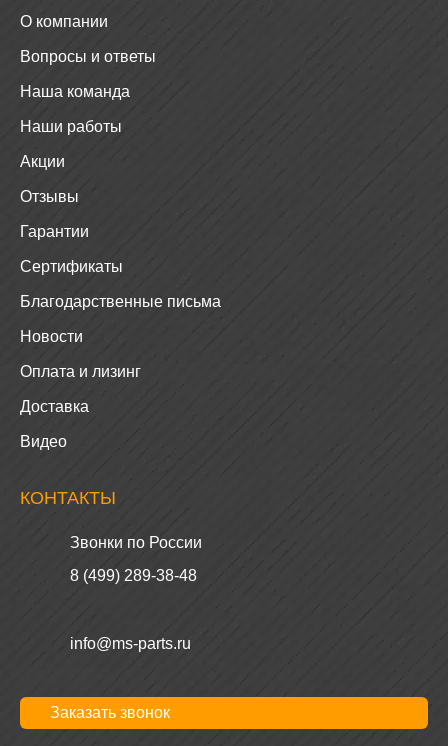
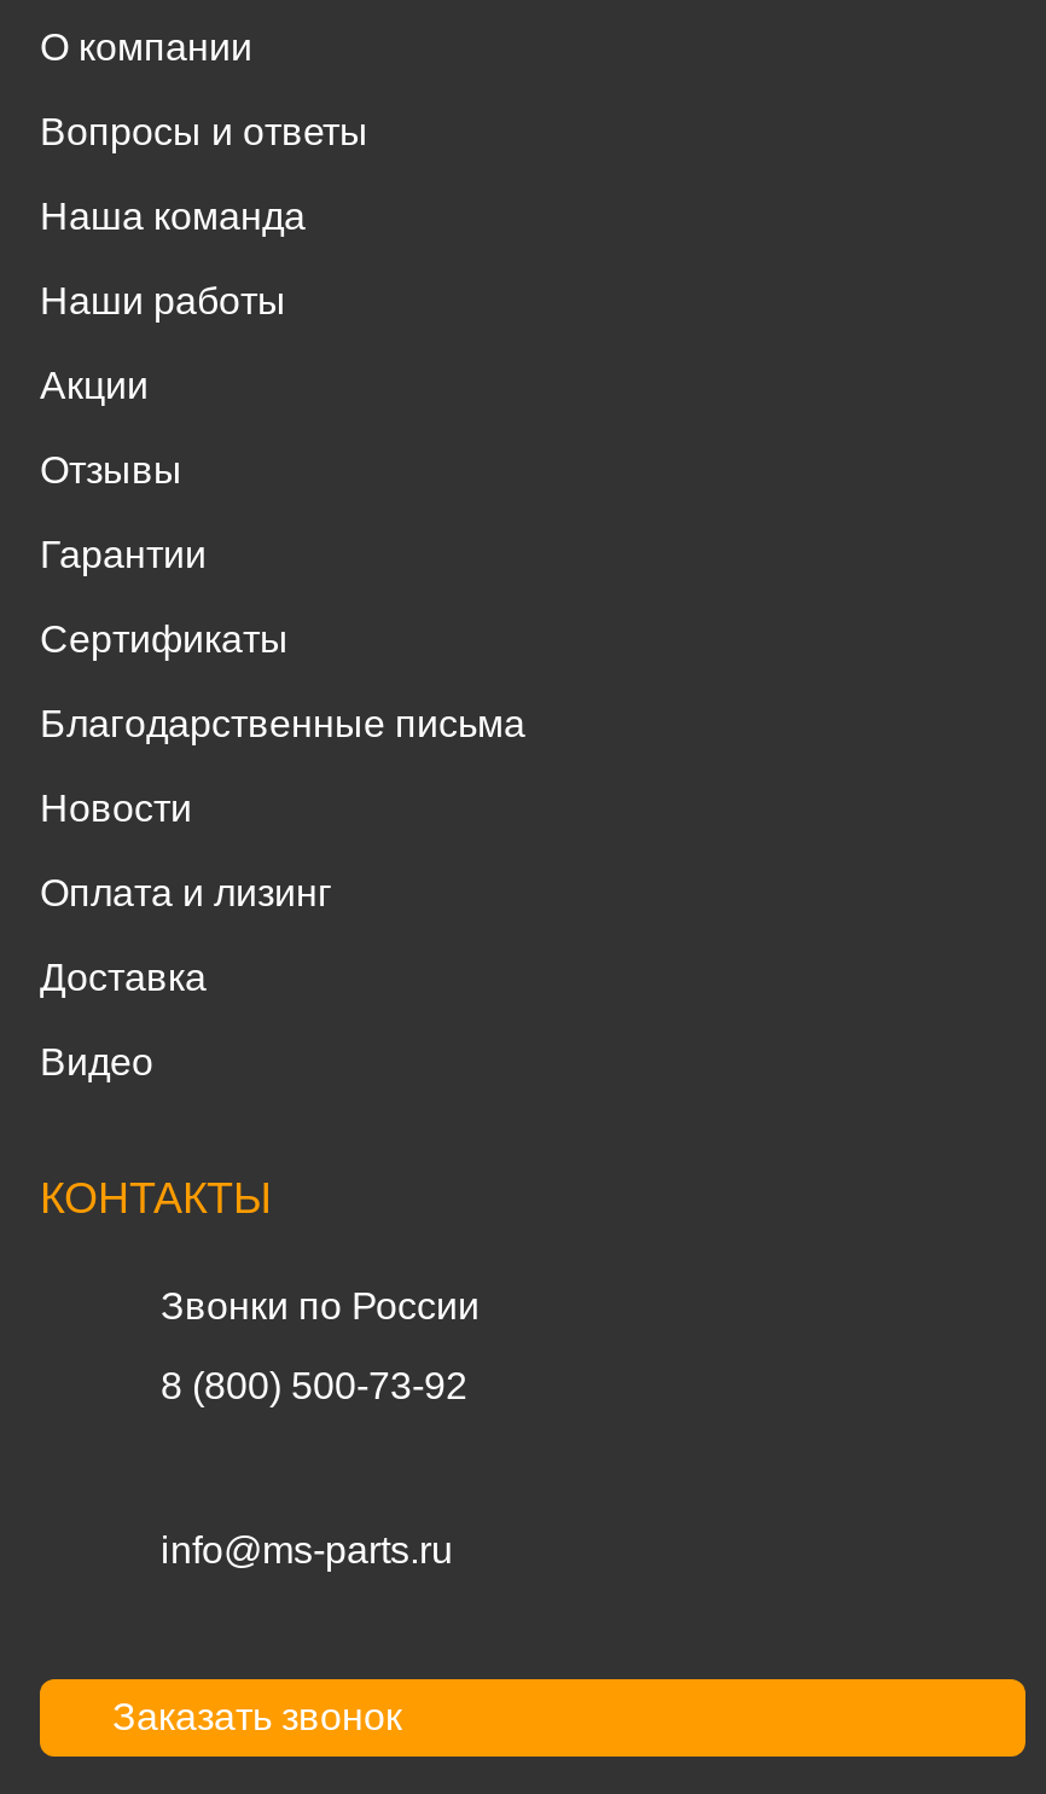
[70,567,197,584] 8 (499) 289-38-48 -> [161,1365,467,1406] 8 (800) 500-73-92

